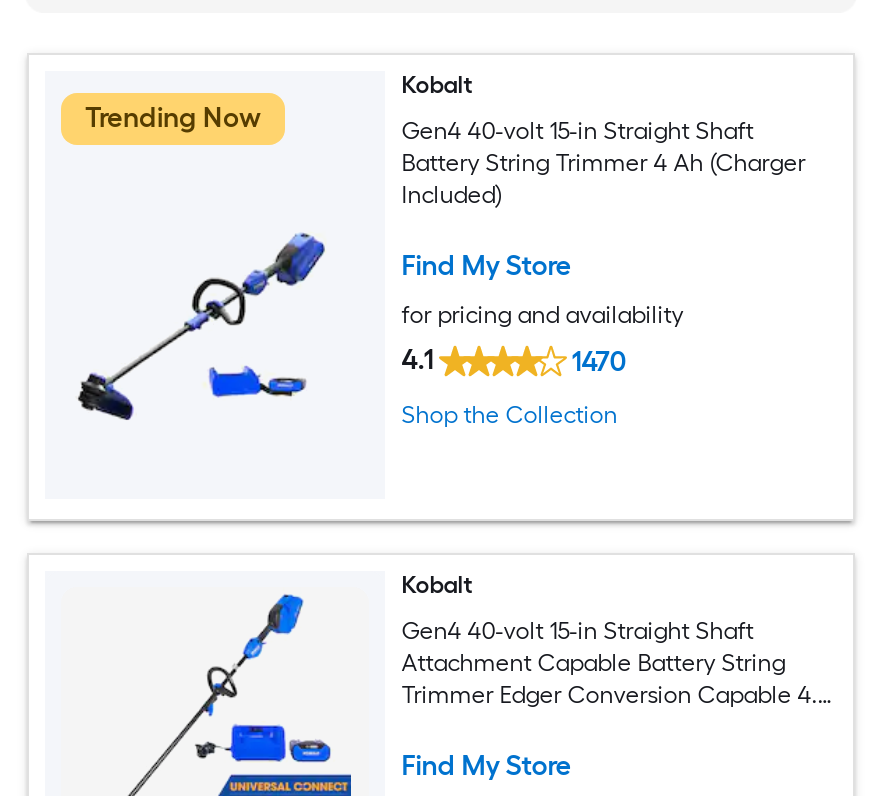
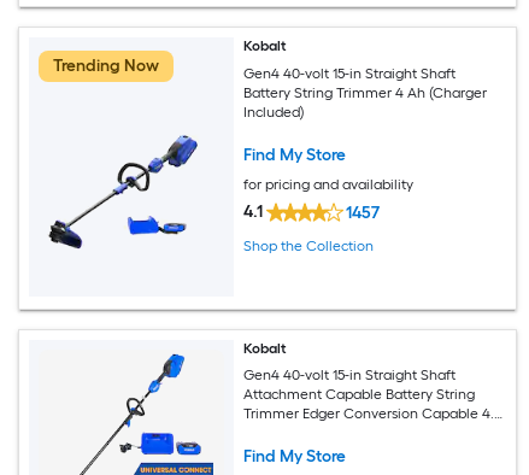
[571,344,625,378] 1470 -> [346,202,380,223] 1457

